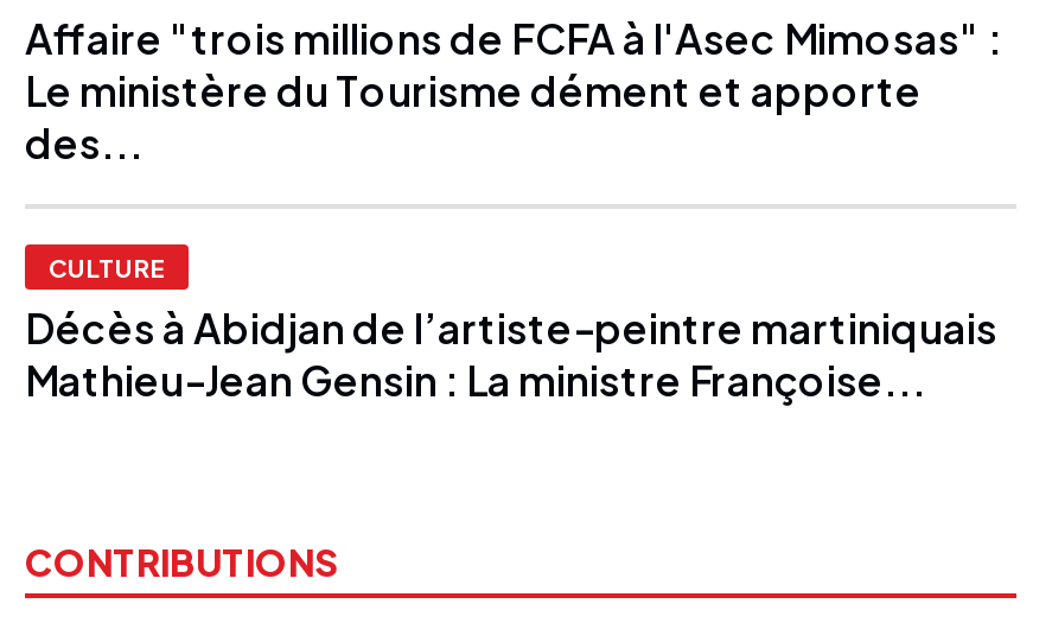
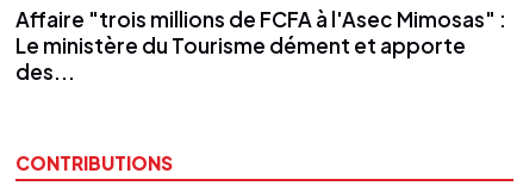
[25,251,997,406] CULTURE | Décès à Abidjan de l’artiste-peintre martiniquais | Mathieu-Jean Gensin : La ministre Françoise... -> none

